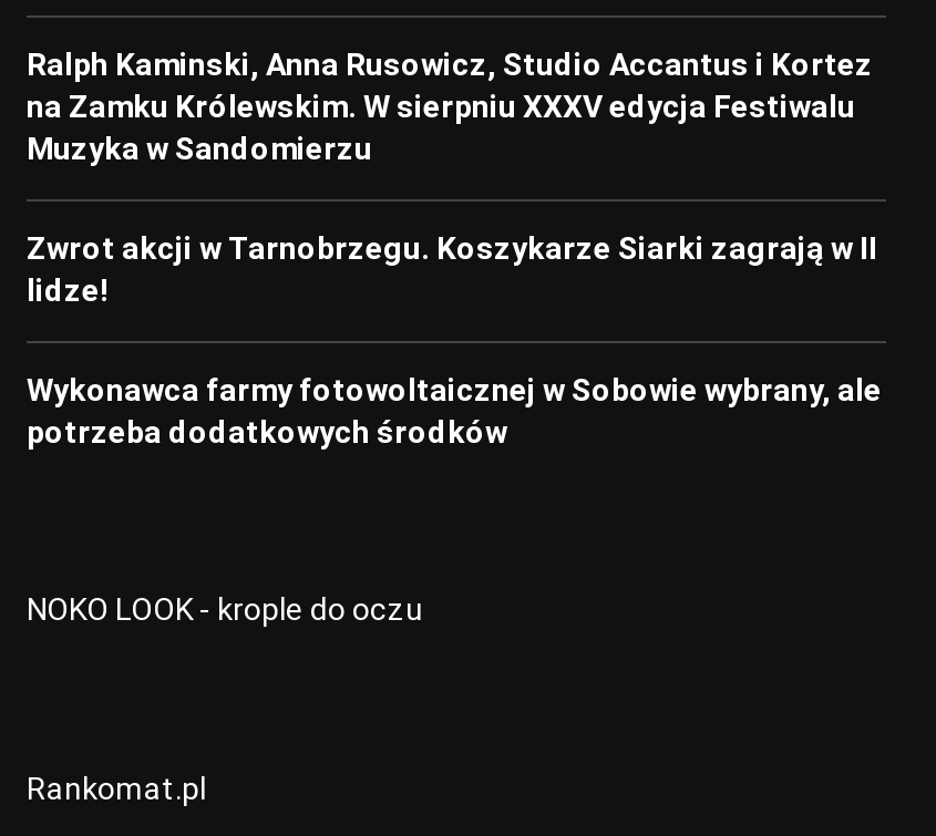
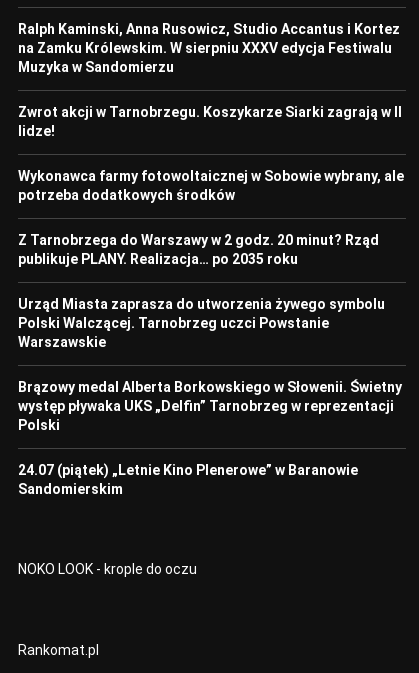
none -> [18,232,402,497] Z Tarnobrzega do Warszawy w 2 godz. 20 minut? Rząd | publikuje PLANY. Realizacja… po 2035 roku | Urząd Miasta zaprasza do utworzenia żywego symbolu | Polski Walczącej. Tarnobrzeg uczci Powstanie | Warszawskie | Brązowy medal Alberta Borkowskiego w Słowenii. Świetny | występ pływaka UKS „Delfin” Tarnobrzeg w reprezentacji | Polski | 24.07 (piątek) „Letnie Kino Plenerowe” w Baranowie | Sandomierskim

